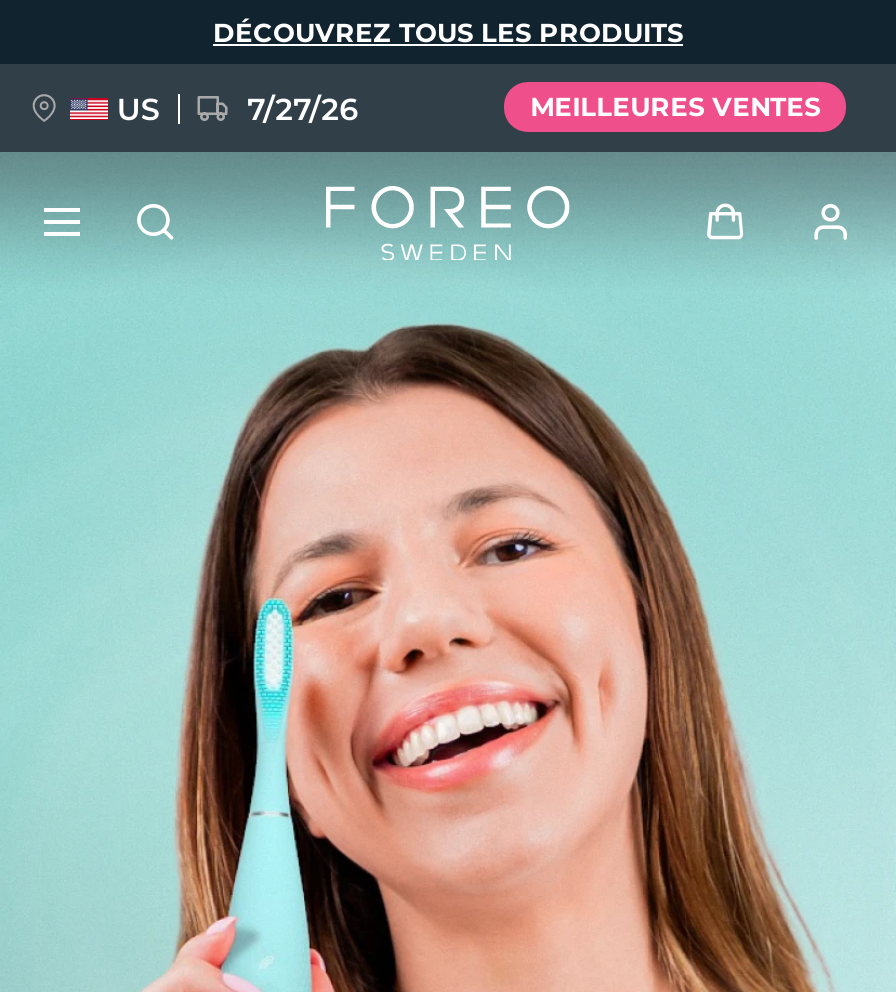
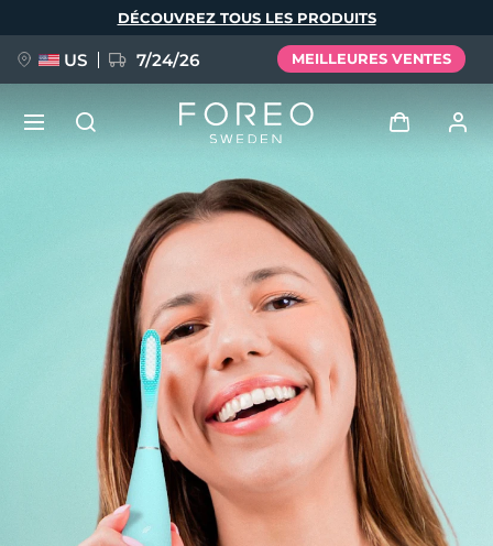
[247,91,357,129] 7/27/26 -> [136,50,199,71] 7/24/26

